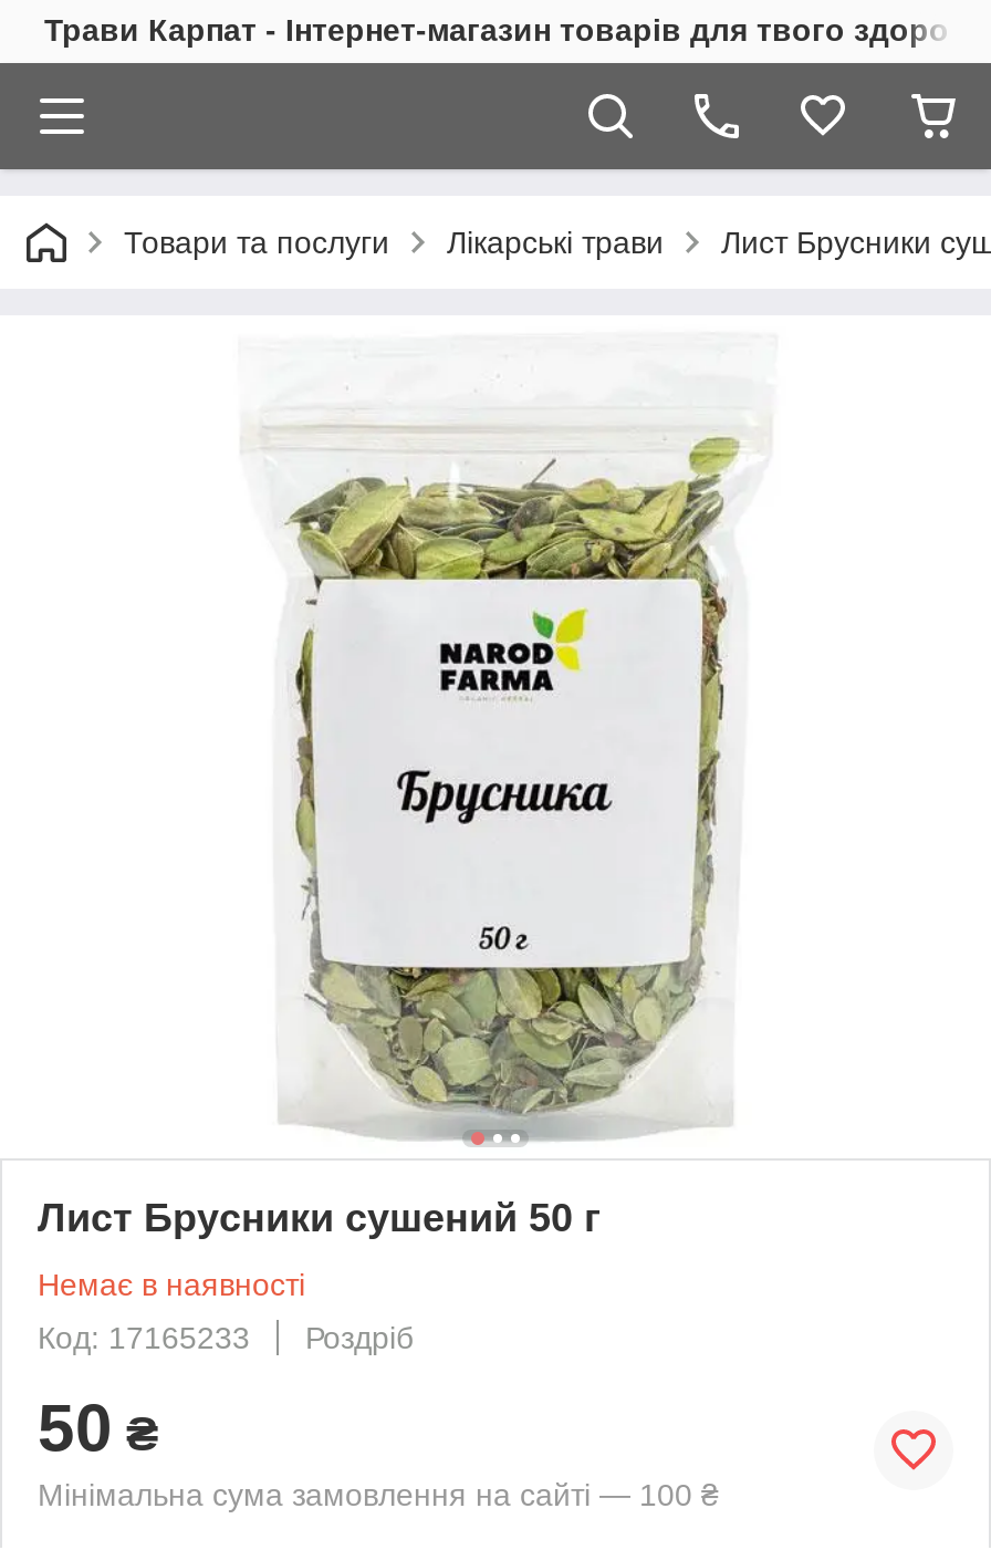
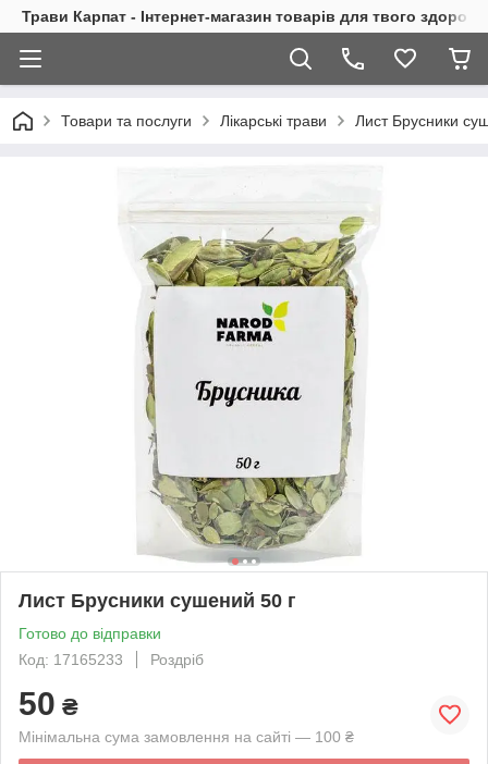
[38,1266,305,1302] Немає в наявності -> [19,624,161,642] Готово до відправки

